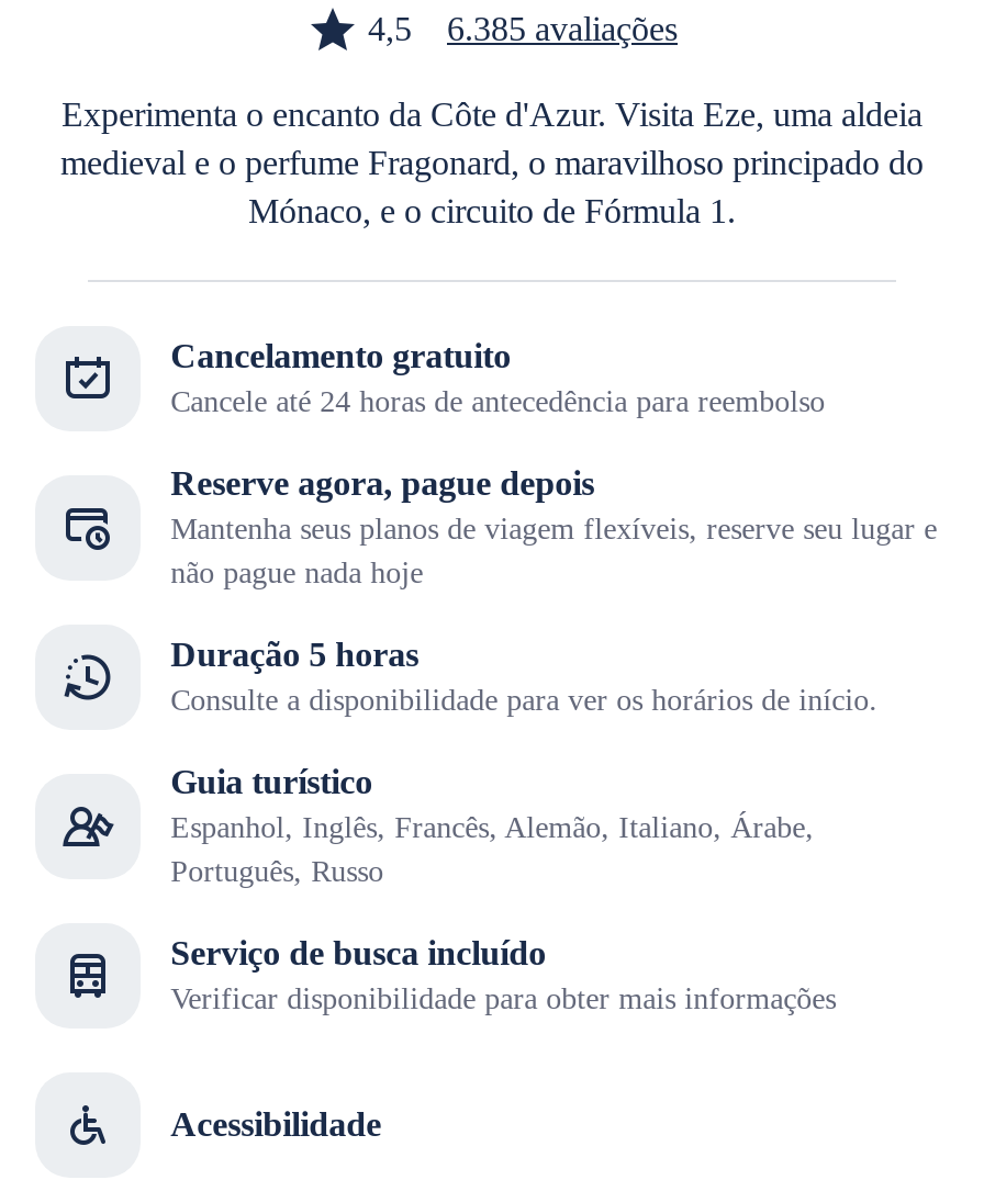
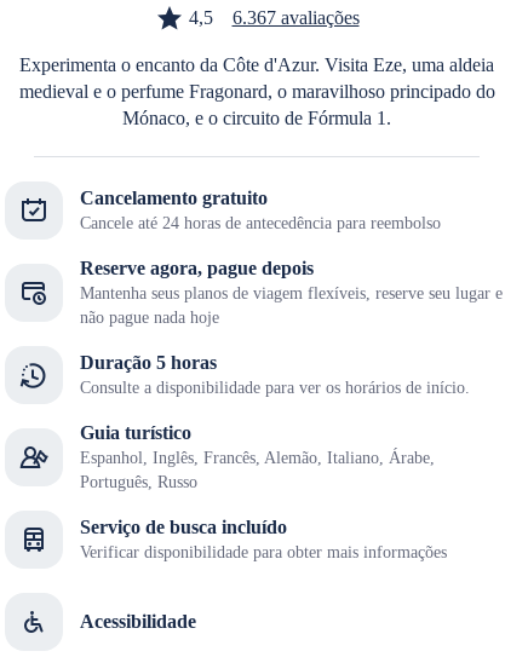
[368,10,678,47] 4,5 6.385 avaliações -> [188,7,359,28] 4,5 6.367 avaliações

